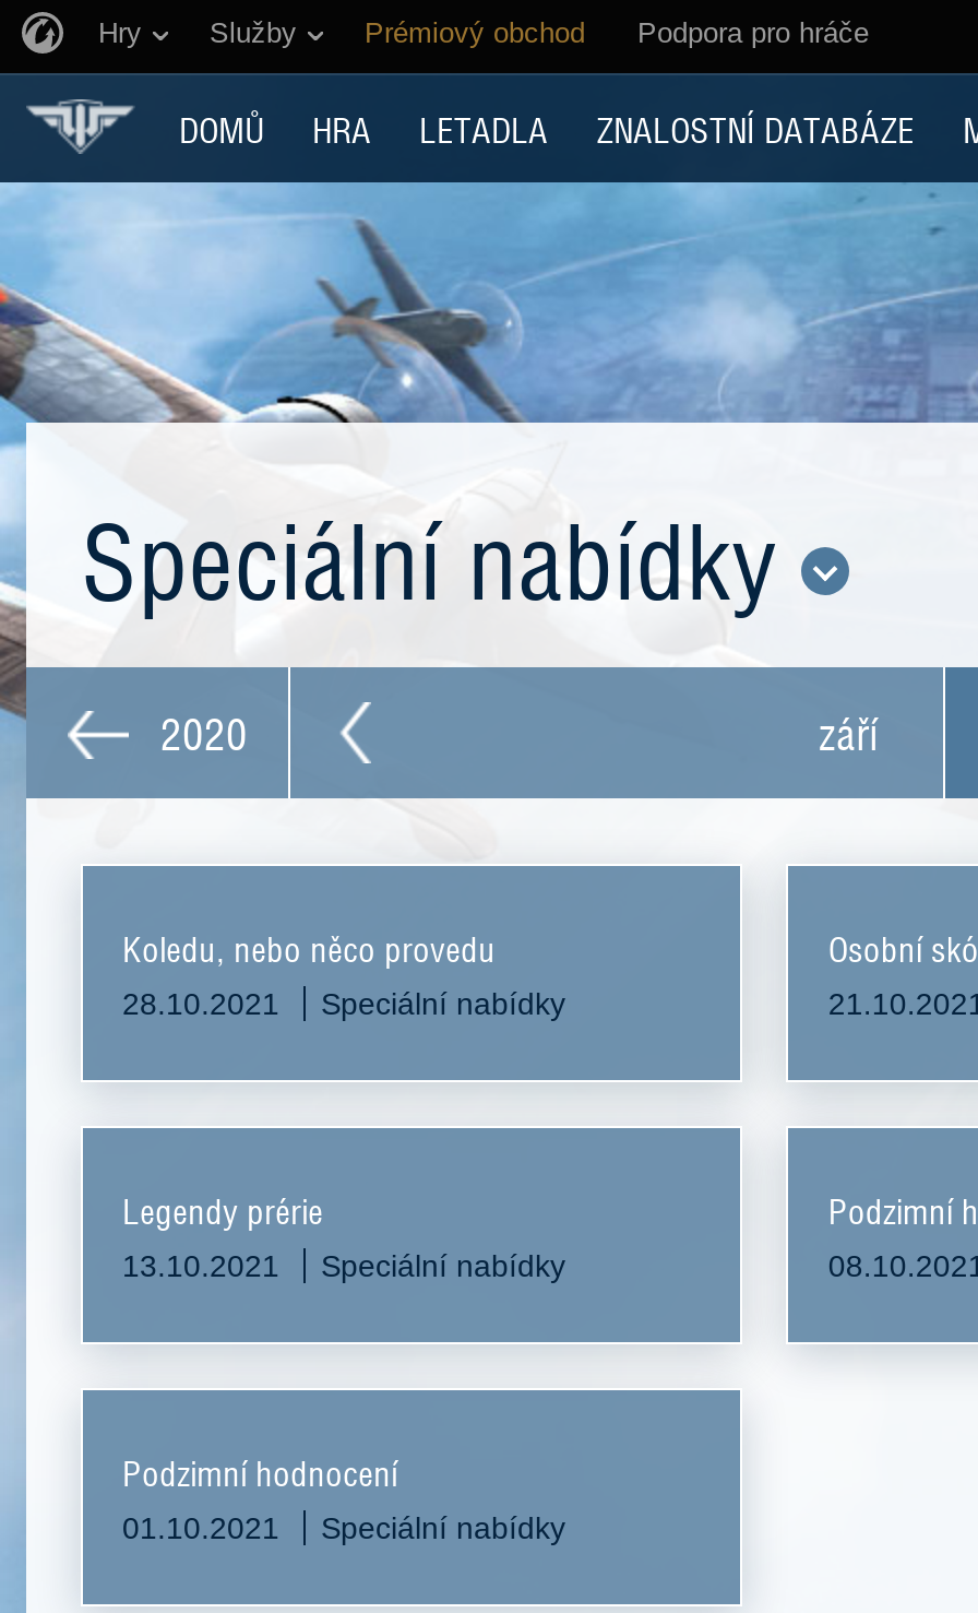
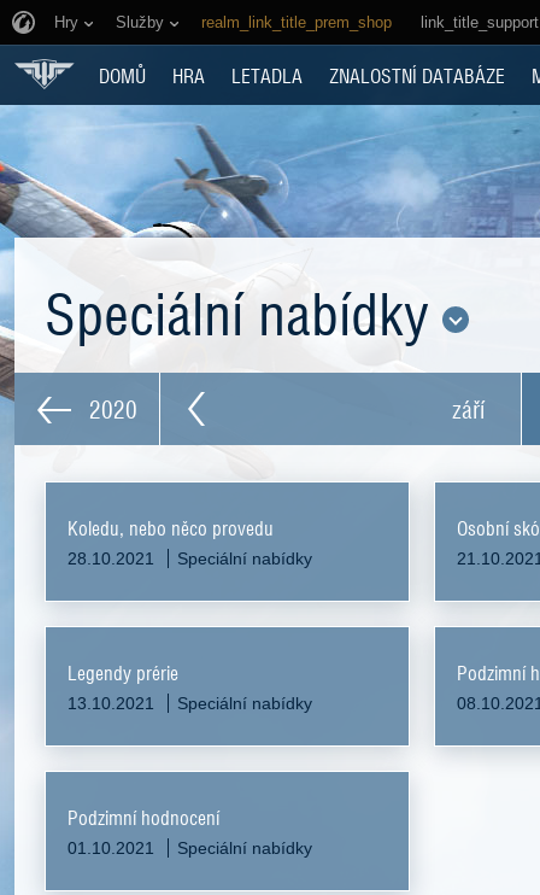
[365,16,869,49] Prémiový obchod | Podpora pro hráče -> [201,13,539,31] realm_link_title_prem_shop | link_title_support

